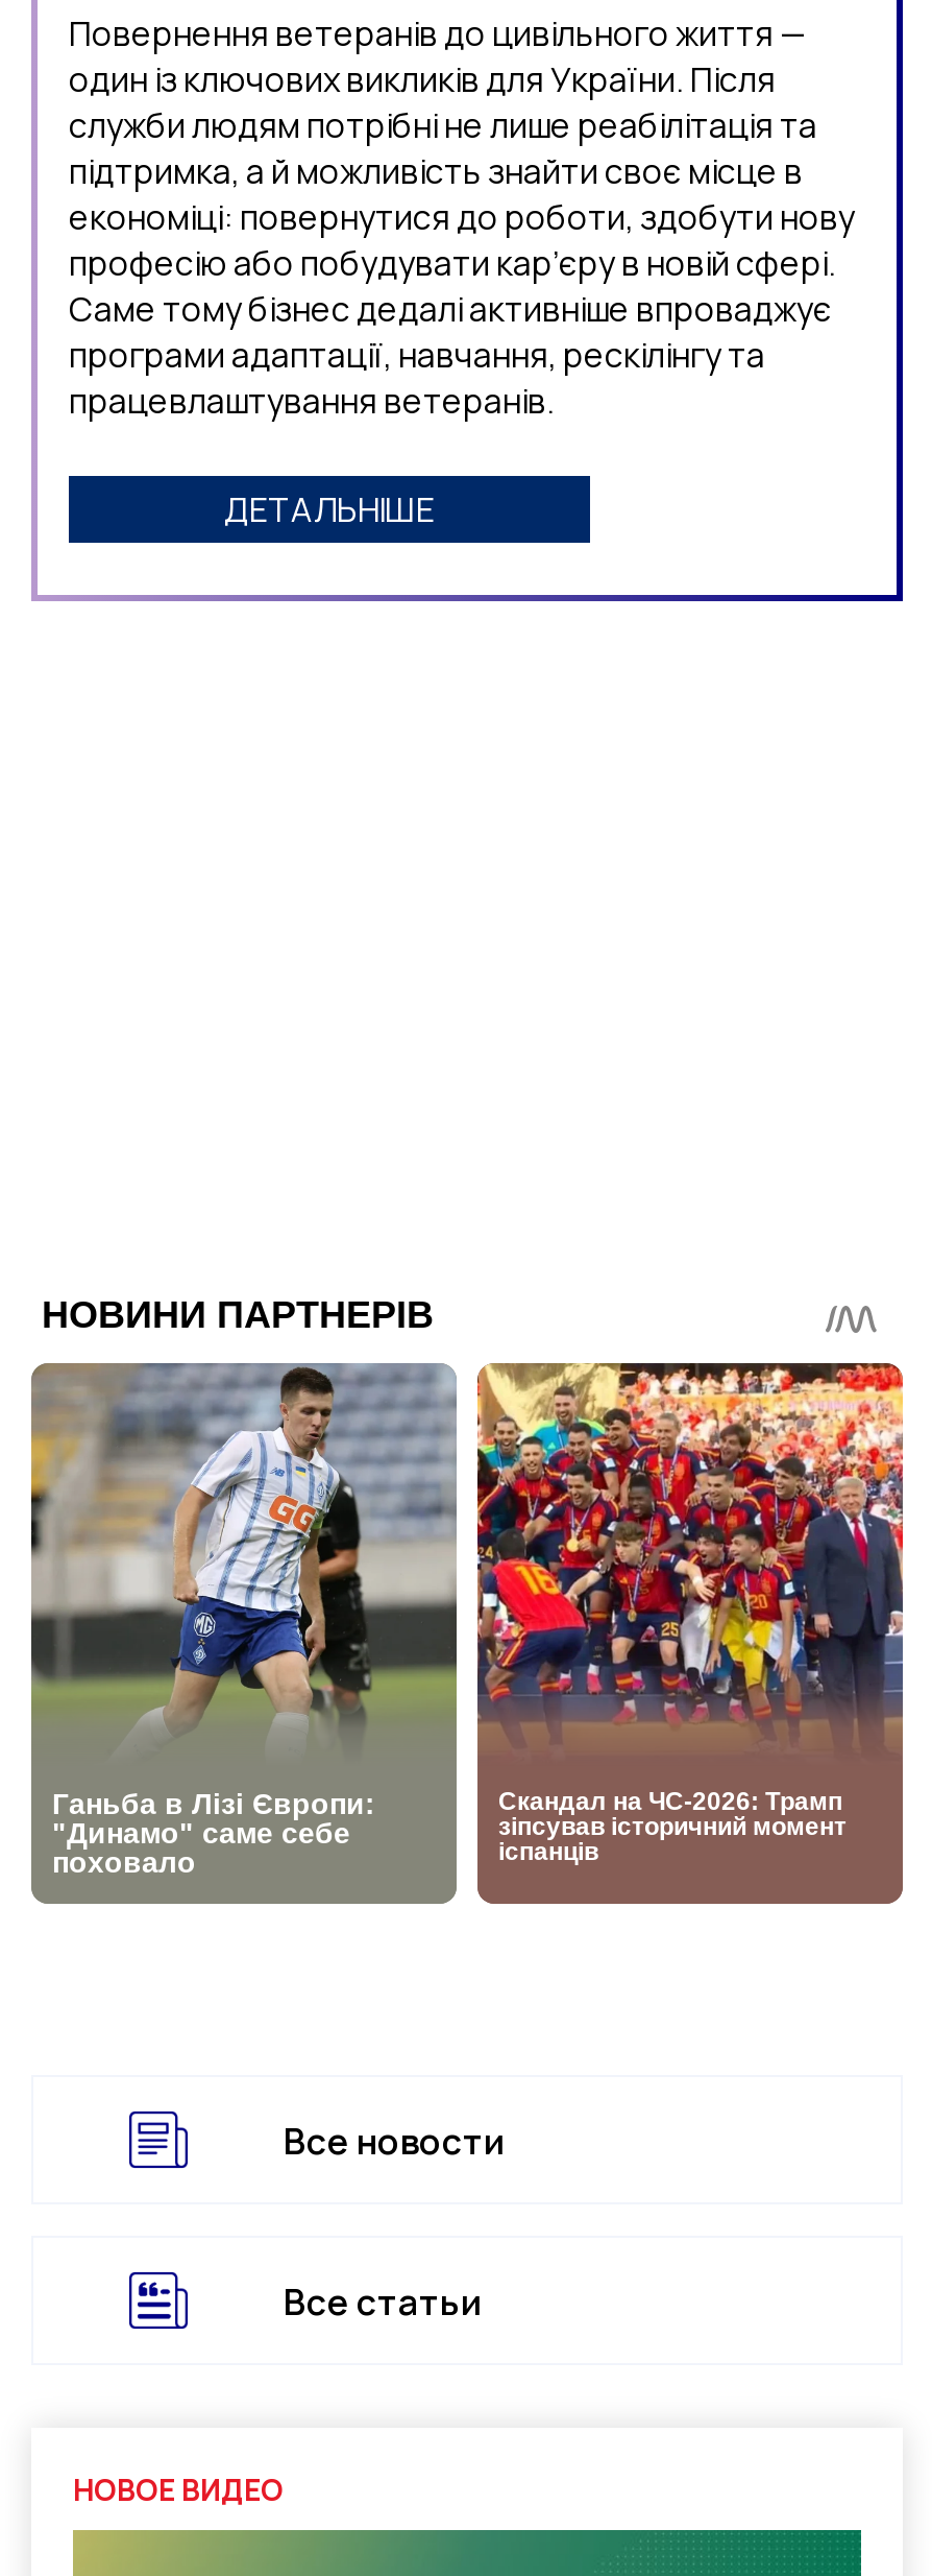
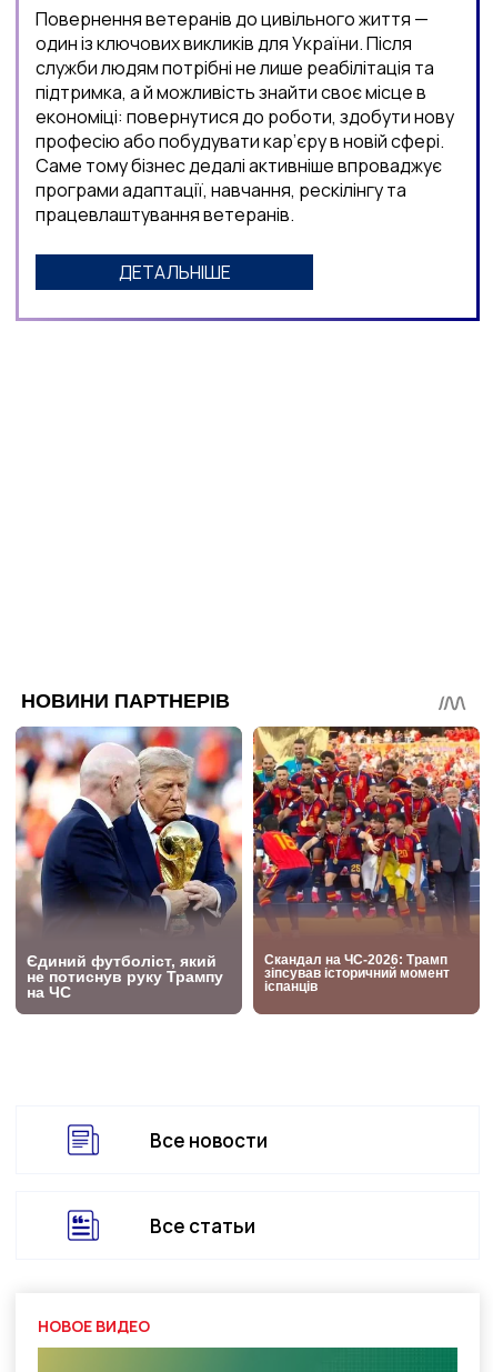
[29,1361,459,1898] [image] -> [16,727,242,1011] [image]

